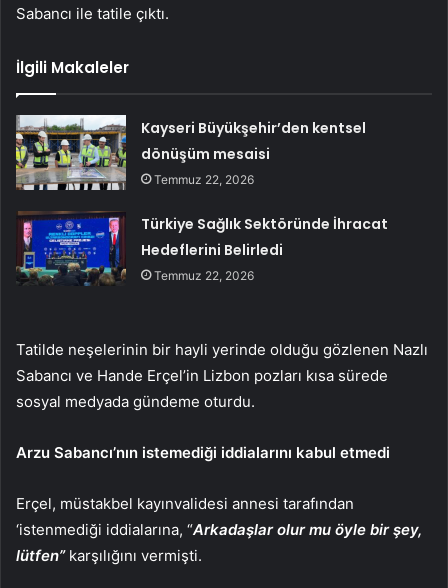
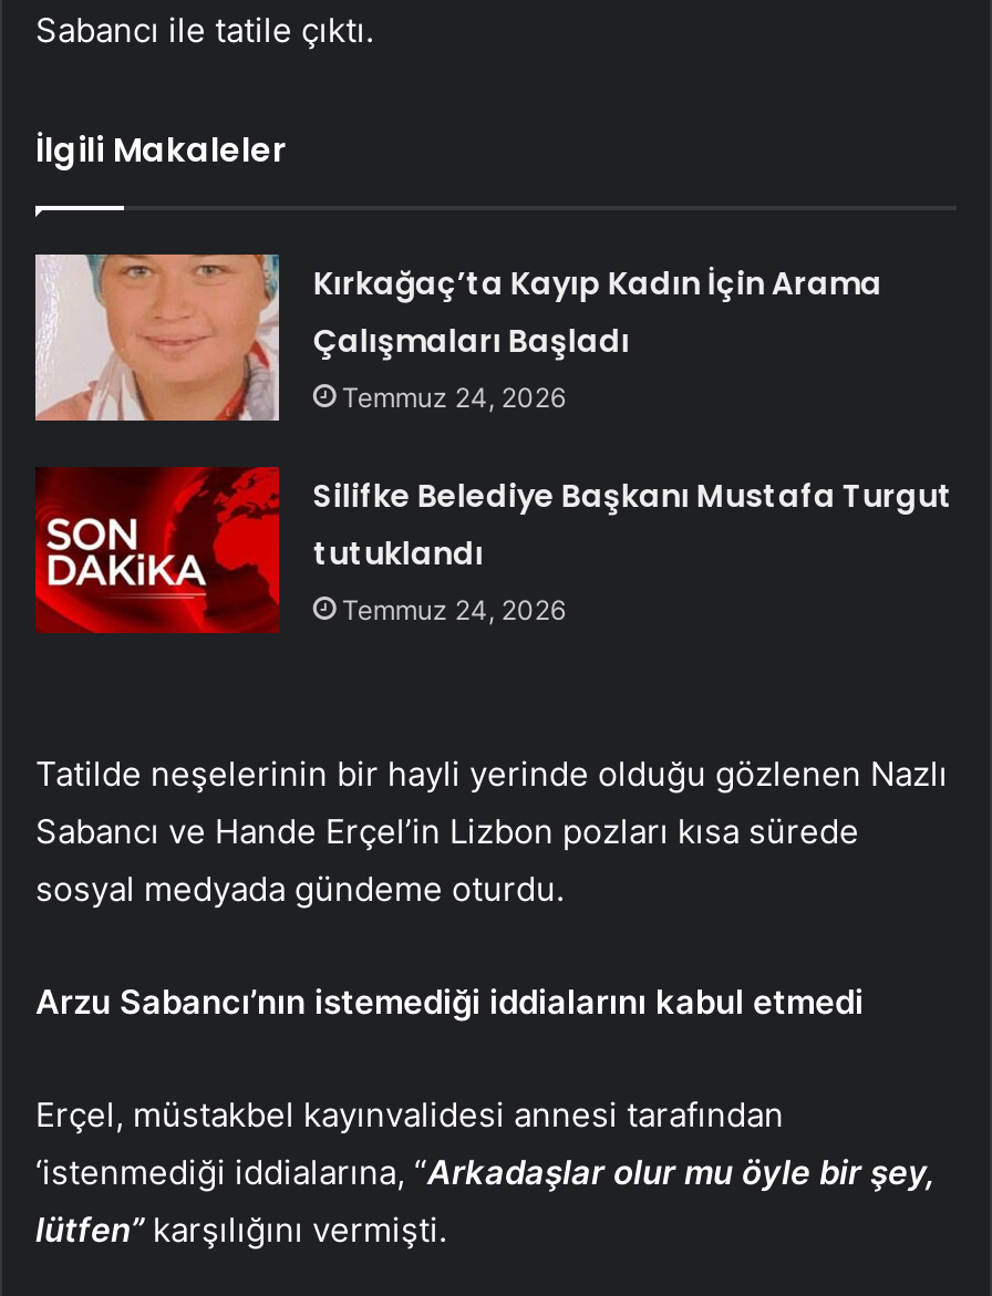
[15,114,366,191] [image] | Kayseri Büyükşehir’den kentsel | dönüşüm mesaisi | Temmuz 22, 2026 -> [33,252,882,423] [image] | Kırkağaç’ta Kayıp Kadın İçin Arama | Çalışmaları Başladı | Temmuz 24, 2026
[16,210,388,287] [image] | Türkiye Sağlık Sektöründe İhracat | Hedeflerini Belirledi | Temmuz 22, 2026 -> [33,465,953,635] [image] | Silifke Belediye Başkanı Mustafa Turgut | tutuklandı | Temmuz 24, 2026

